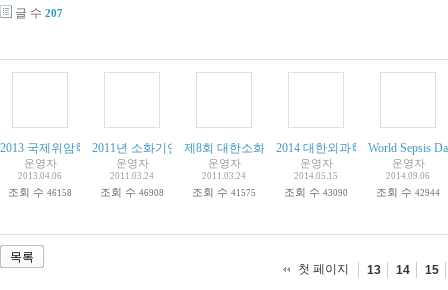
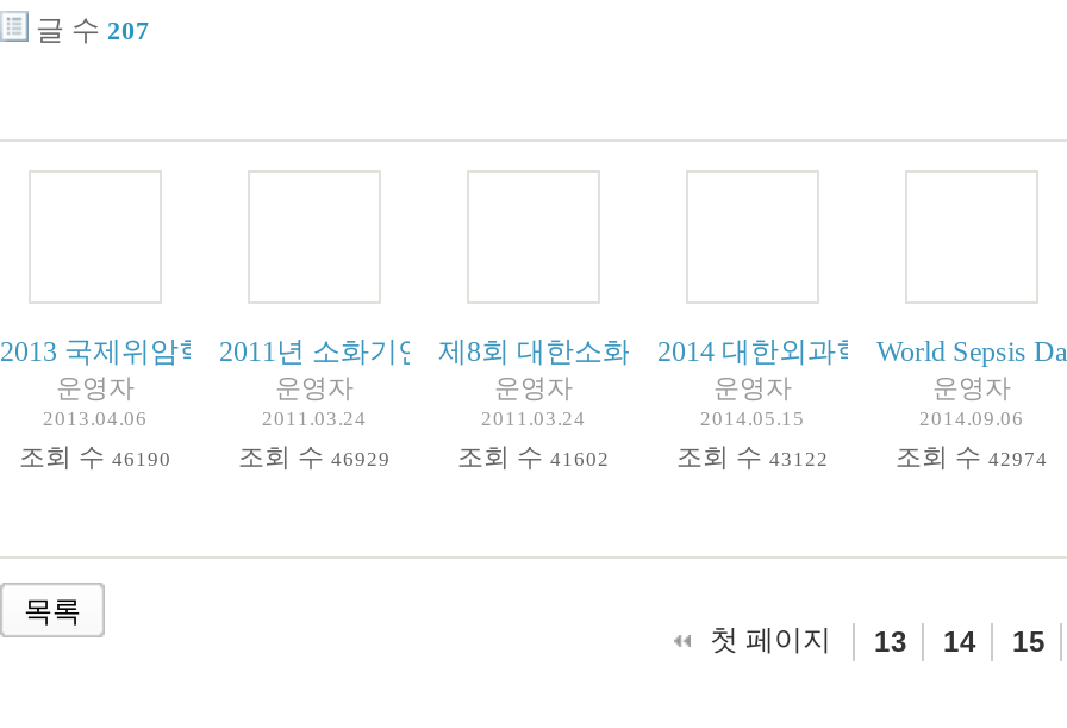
[8,185,72,197] 조회 수 46158 -> [19,441,171,469] 조회 수 46190
[100,185,164,197] 조회 수 46908 -> [238,441,391,469] 조회 수 46929
[192,185,256,197] 조회 수 41575 -> [457,441,610,469] 조회 수 41602
[284,185,348,197] 조회 수 43090 -> [676,441,829,469] 조회 수 43122
[376,185,440,197] 조회 수 42944 -> [896,441,1048,469] 조회 수 42974

